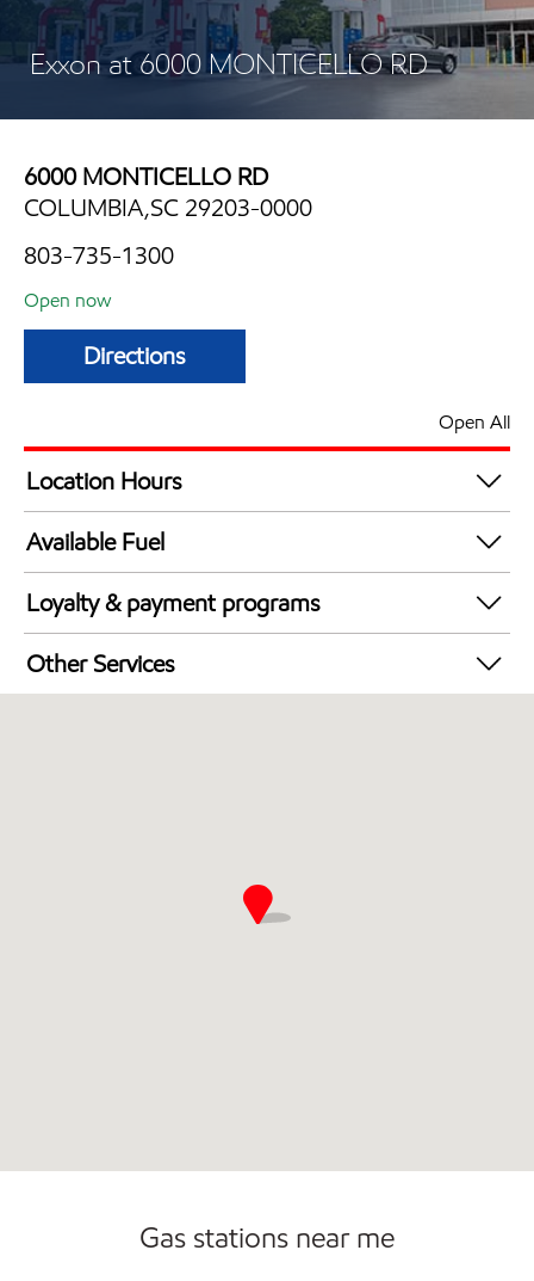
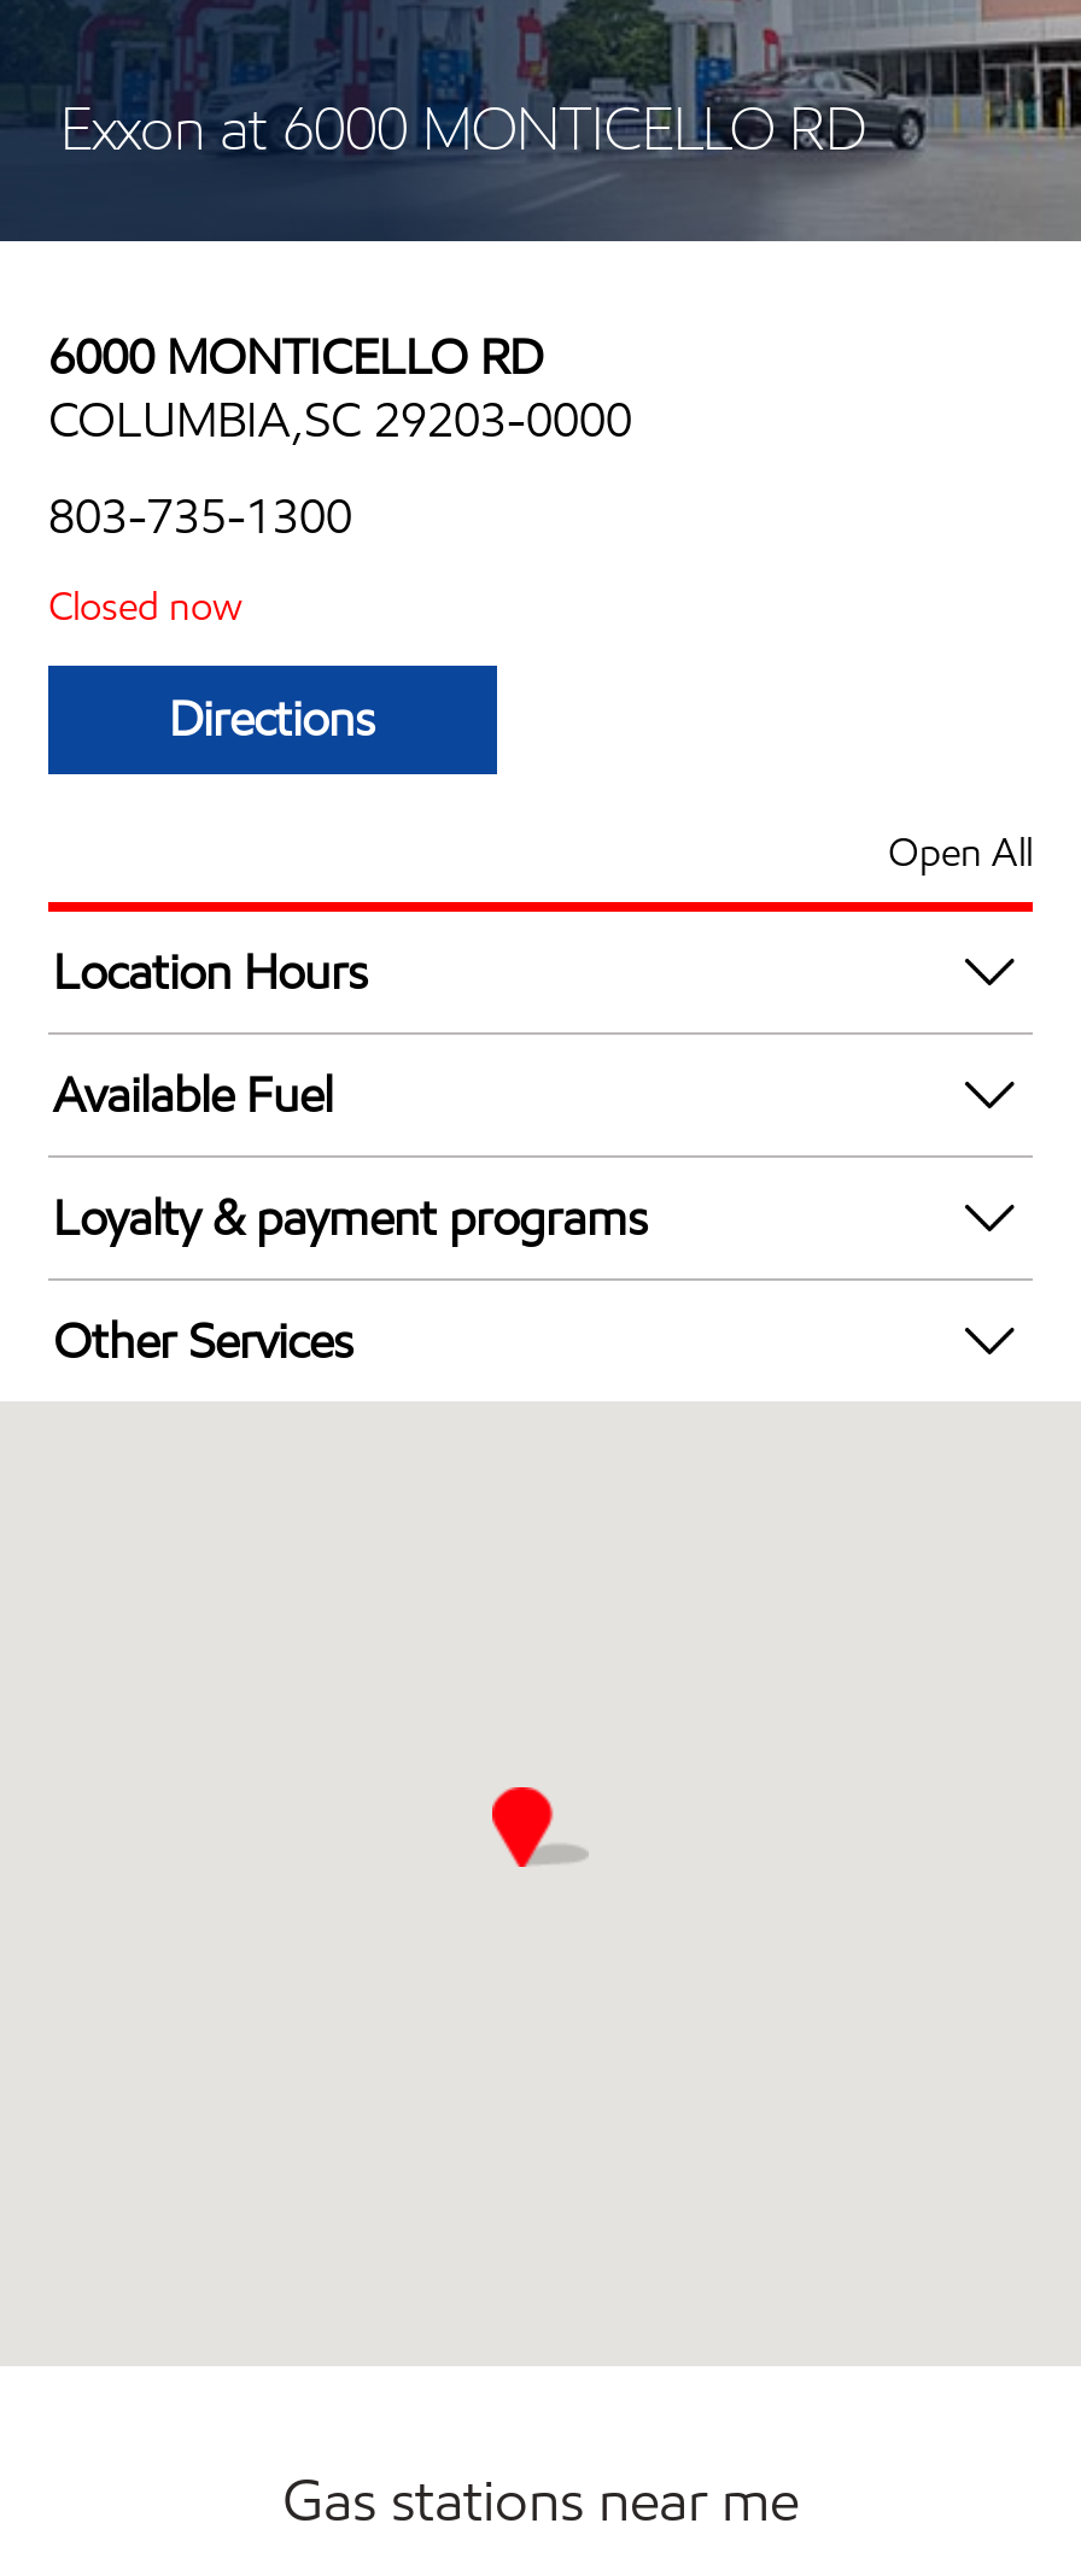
[24,287,112,312] Open now -> [48,580,244,631] Closed now

